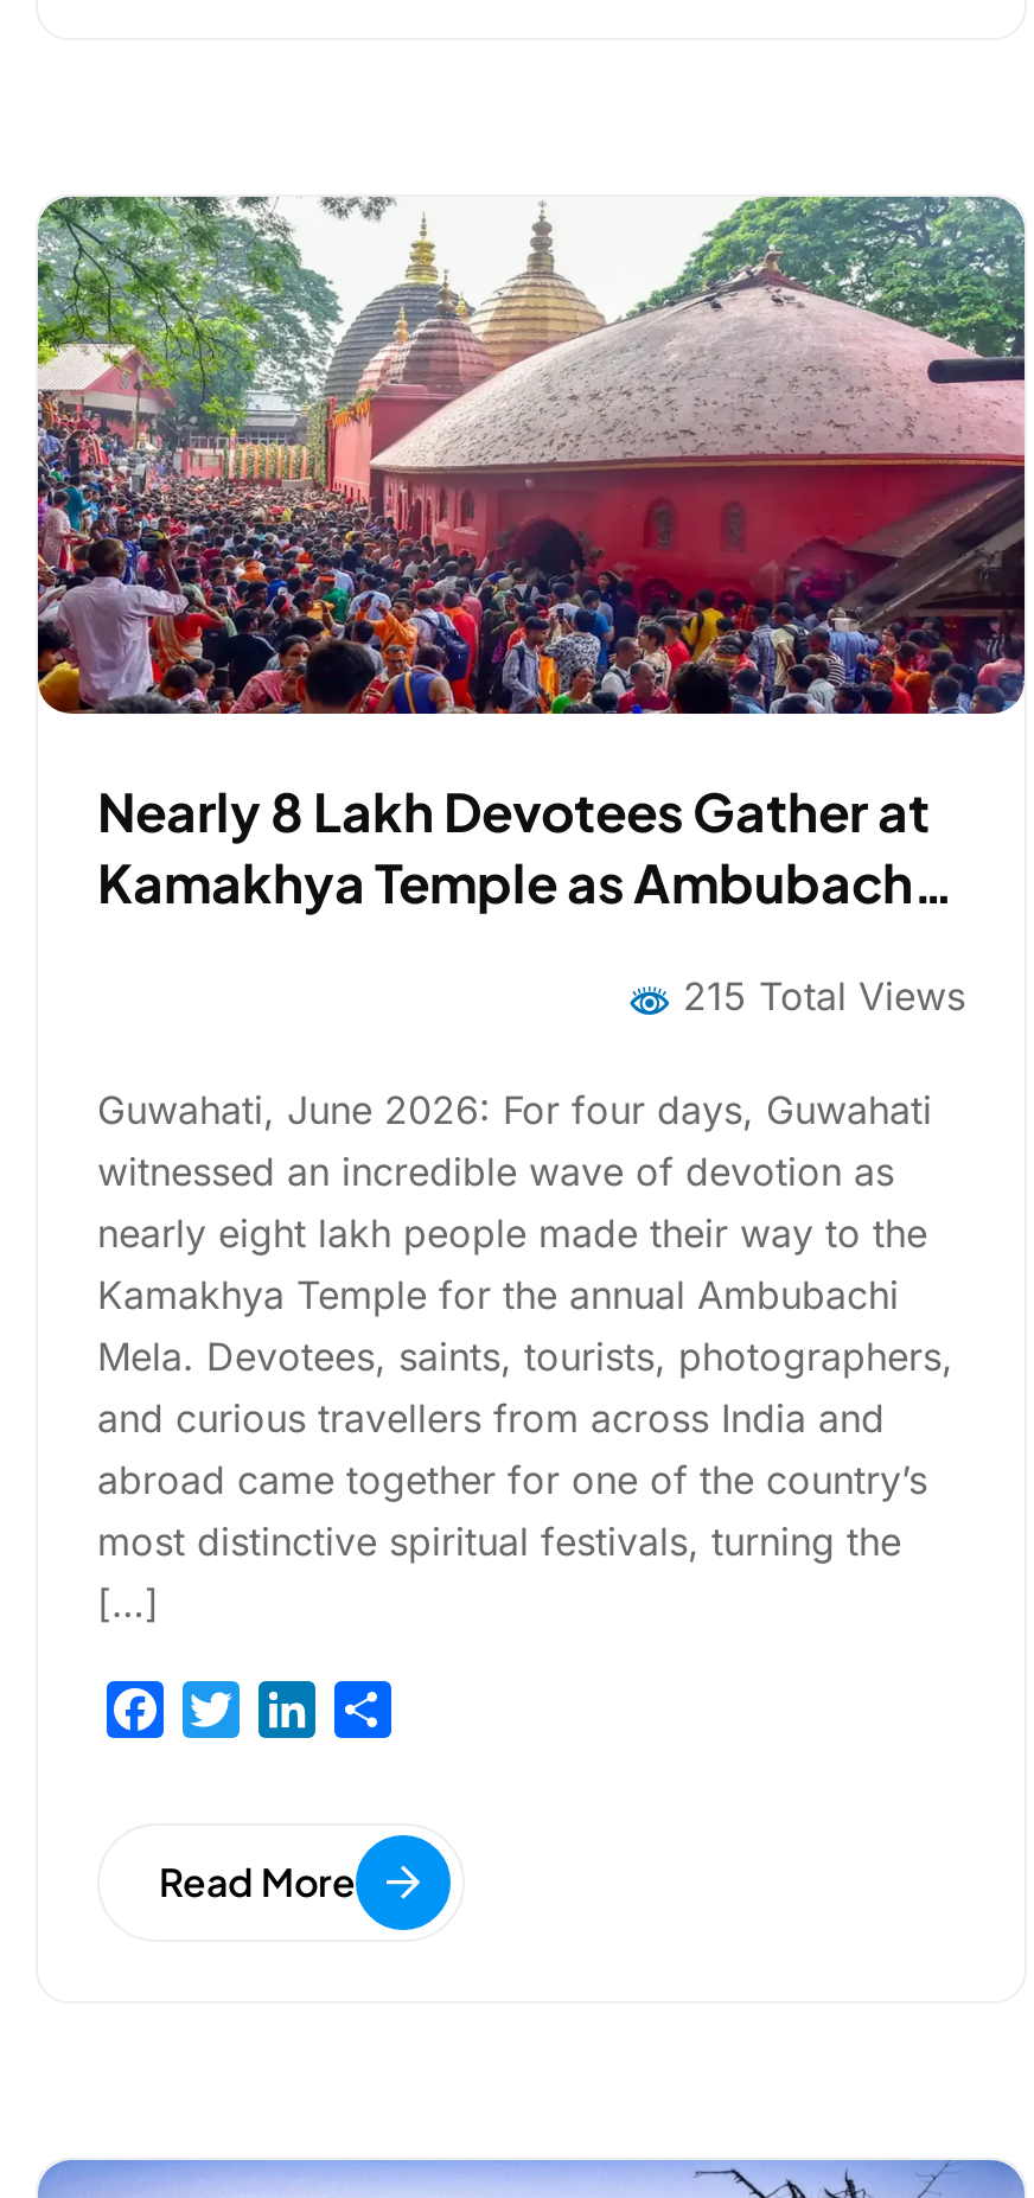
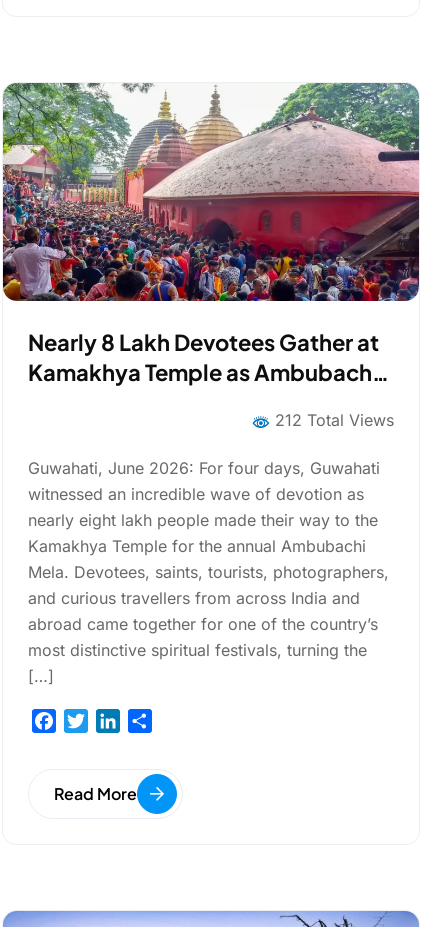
[671,973,965,1020] 215 Total Views -> [270,410,394,430] 212 Total Views

